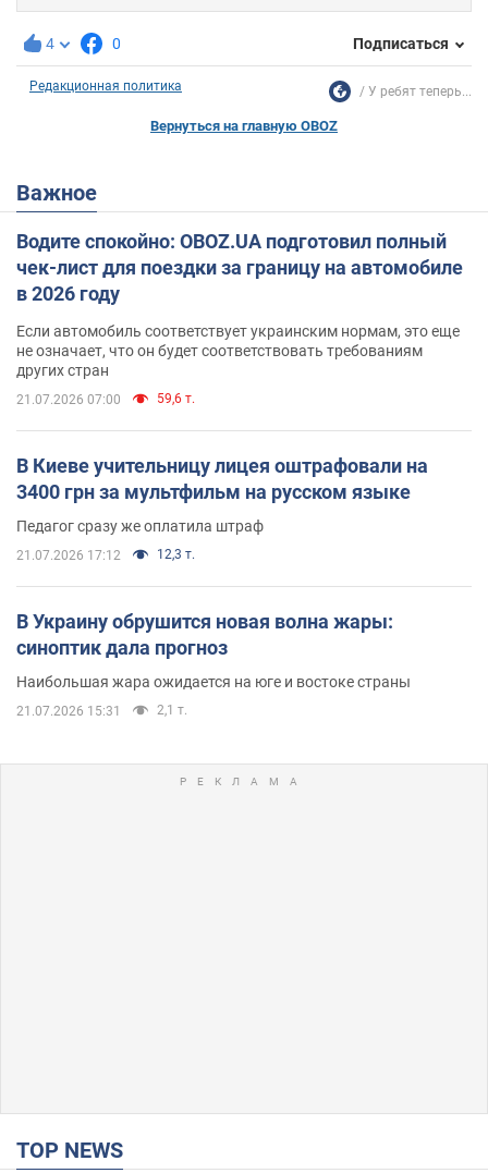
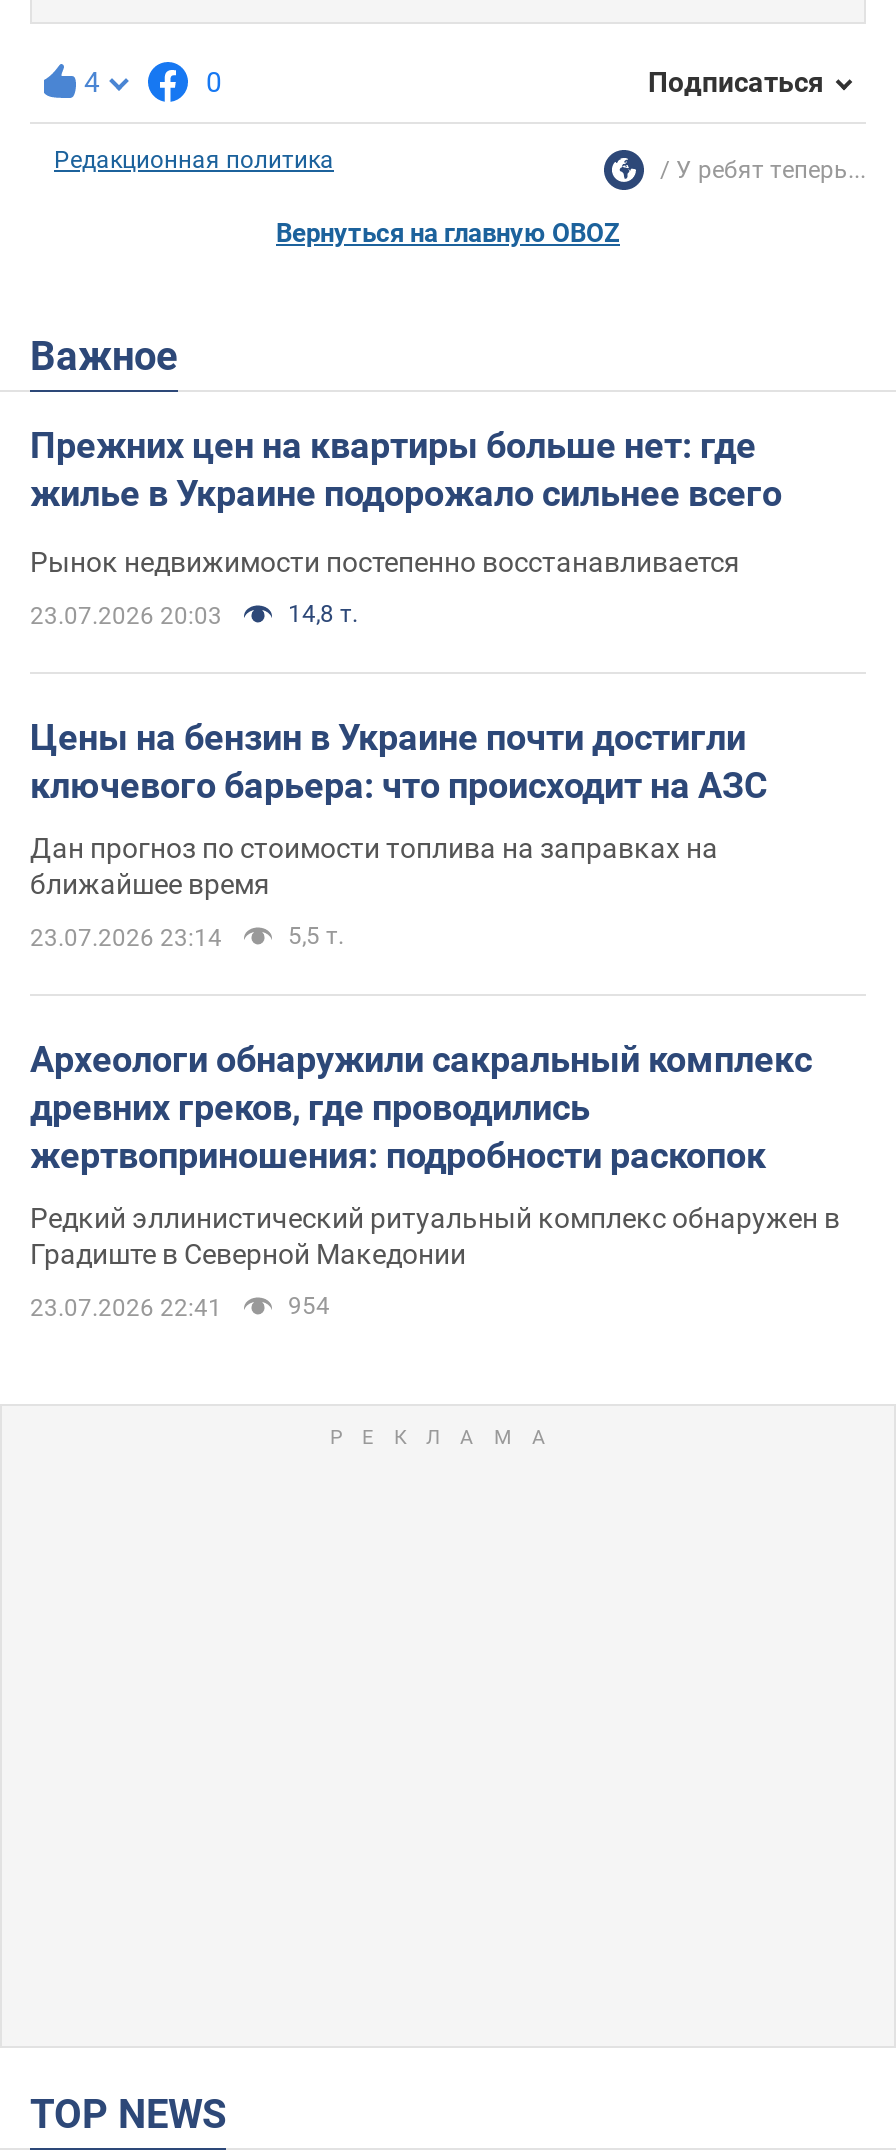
[16,230,463,305] Водите спокойно: OBOZ.UA подготовил полный | чек-лист для поездки за границу на автомобиле | в 2026 году -> [30,424,782,514] Прежних цен на квартиры больше нет: где | жилье в Украине подорожало сильнее всего
[16,322,460,379] Если автомобиль соответствует украинским нормам, это еще | не означает, что он будет соответствовать требованиям | других стран -> [30,546,740,578] Рынок недвижимости постепенно восстанавливается
[16,391,195,407] 21.07.2026 07:00 | 59,6 т. -> [30,600,358,630] 23.07.2026 20:03 | 14,8 т.
[16,454,428,503] В Киеве учительницу лицея оштрафовали на | 3400 грн за мультфильм на русском языке -> [30,716,768,806] Цены на бензин в Украине почти достигли | ключевого барьера: что происходит на АЗС
[16,517,264,535] Педагог сразу же оплатила штраф -> [30,832,718,900] Дан прогноз по стоимости топлива на заправках на | ближайшее время
[16,547,195,563] 21.07.2026 17:12 | 12,3 т. -> [30,922,344,952] 23.07.2026 23:14 | 5,5 т.
[16,610,393,659] В Украину обрушится новая волна жары: | синоптик дала прогноз -> [30,1038,812,1176] Археологи обнаружили сакральный комплекс | древних греков, где проводились | жертвоприношения: подробности раскопок
[16,673,411,690] Наибольшая жара ожидается на юге и востоке страны -> [30,1202,840,1270] Редкий эллинистический ритуальный комплекс обнаружен в | Градиште в Северной Македонии
[16,702,187,719] 21.07.2026 15:31 | 2,1 т. -> [30,1292,330,1322] 23.07.2026 22:41 | 954

